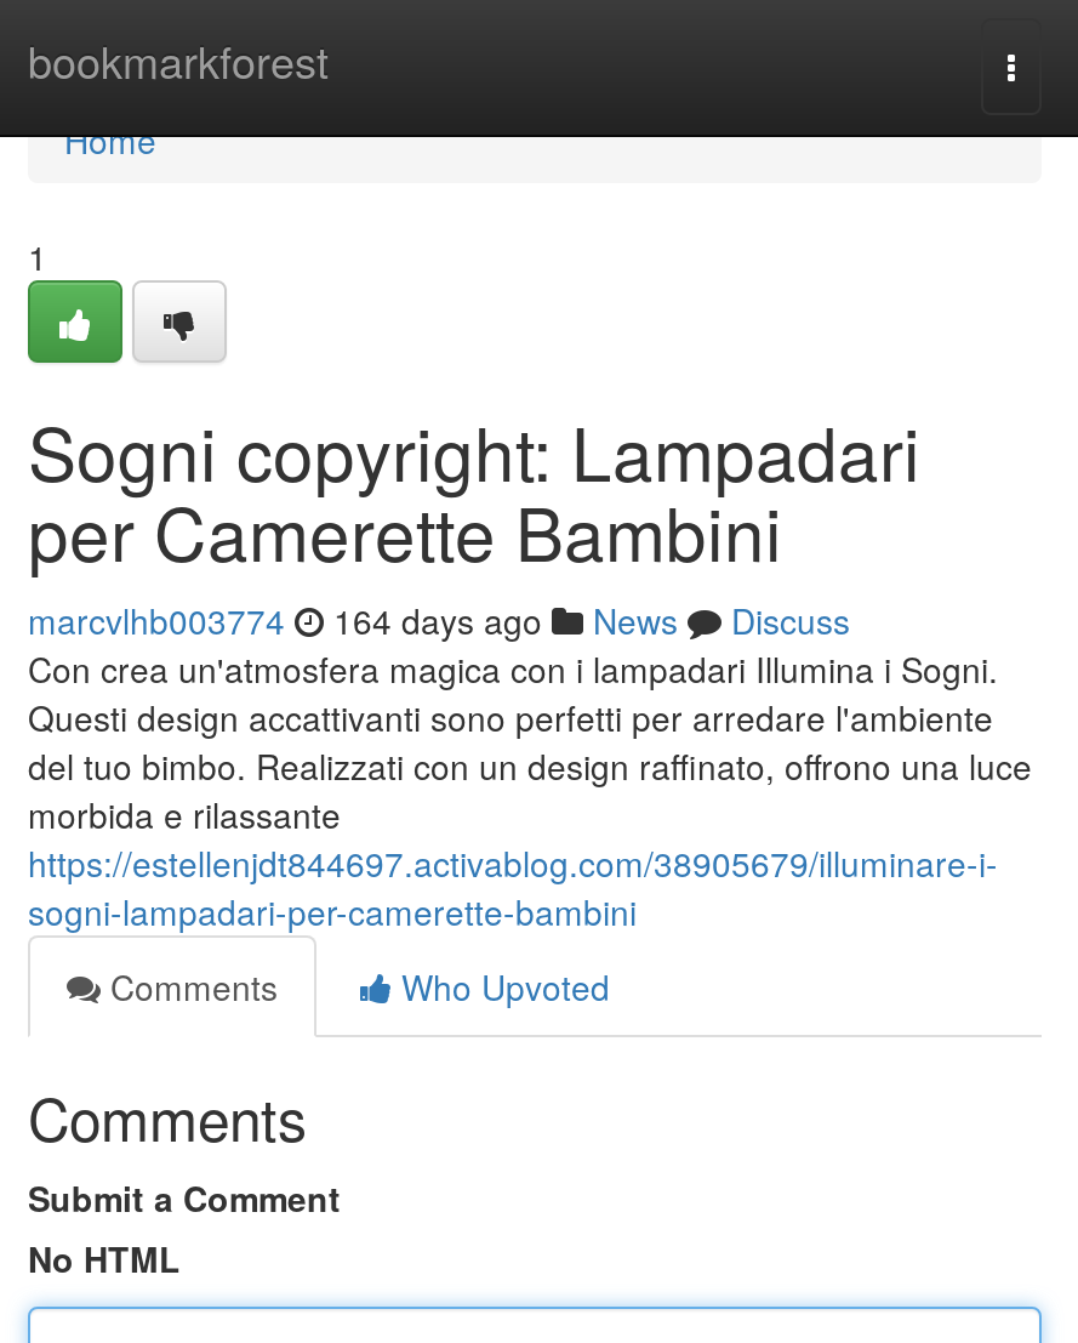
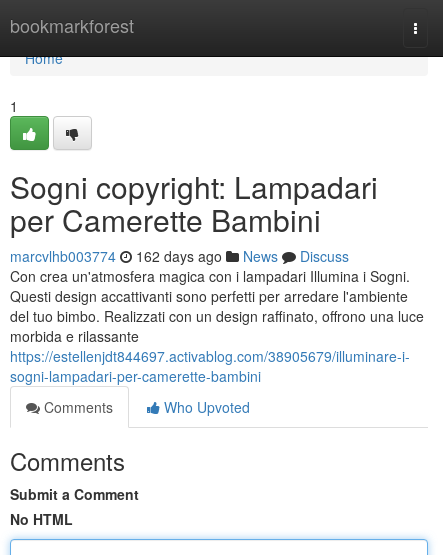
[28,596,850,644] marcvlhb003774 164 days ago News Discuss -> [10,246,349,266] marcvlhb003774 162 days ago News Discuss

